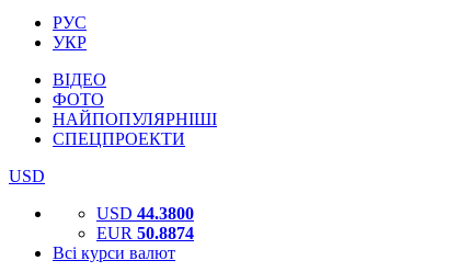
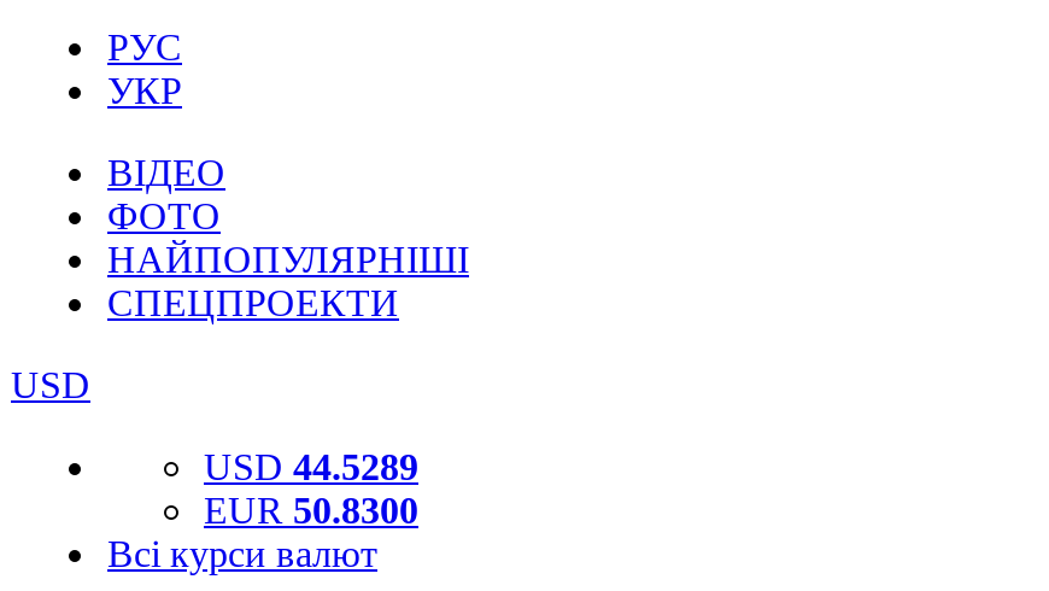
[96,204,194,223] USD 44.3800 -> [204,446,418,487] USD 44.5289
[96,224,194,242] EUR 50.8874 -> [204,490,418,531] EUR 50.8300

